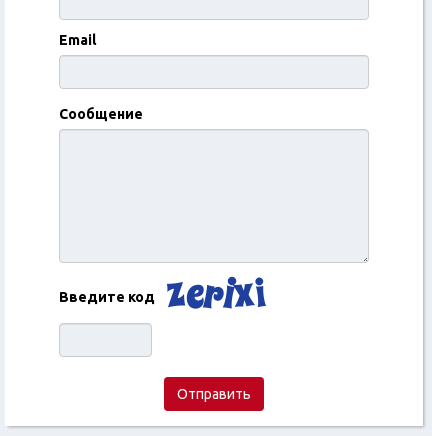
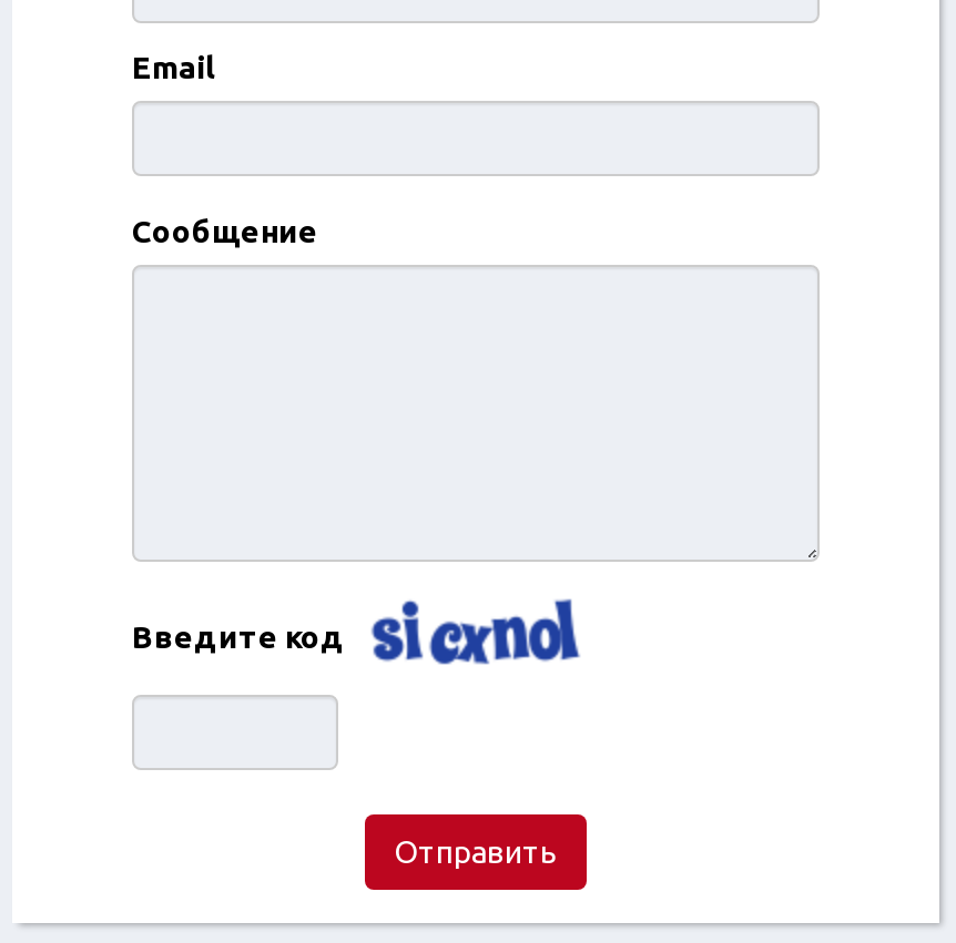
[166,276,267,309] [image] -> [369,593,591,666] [image]

